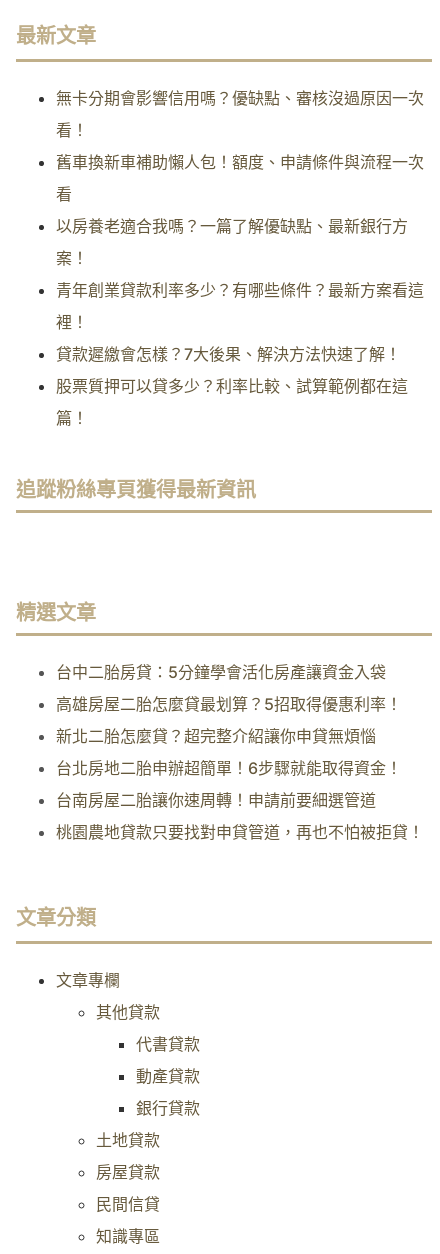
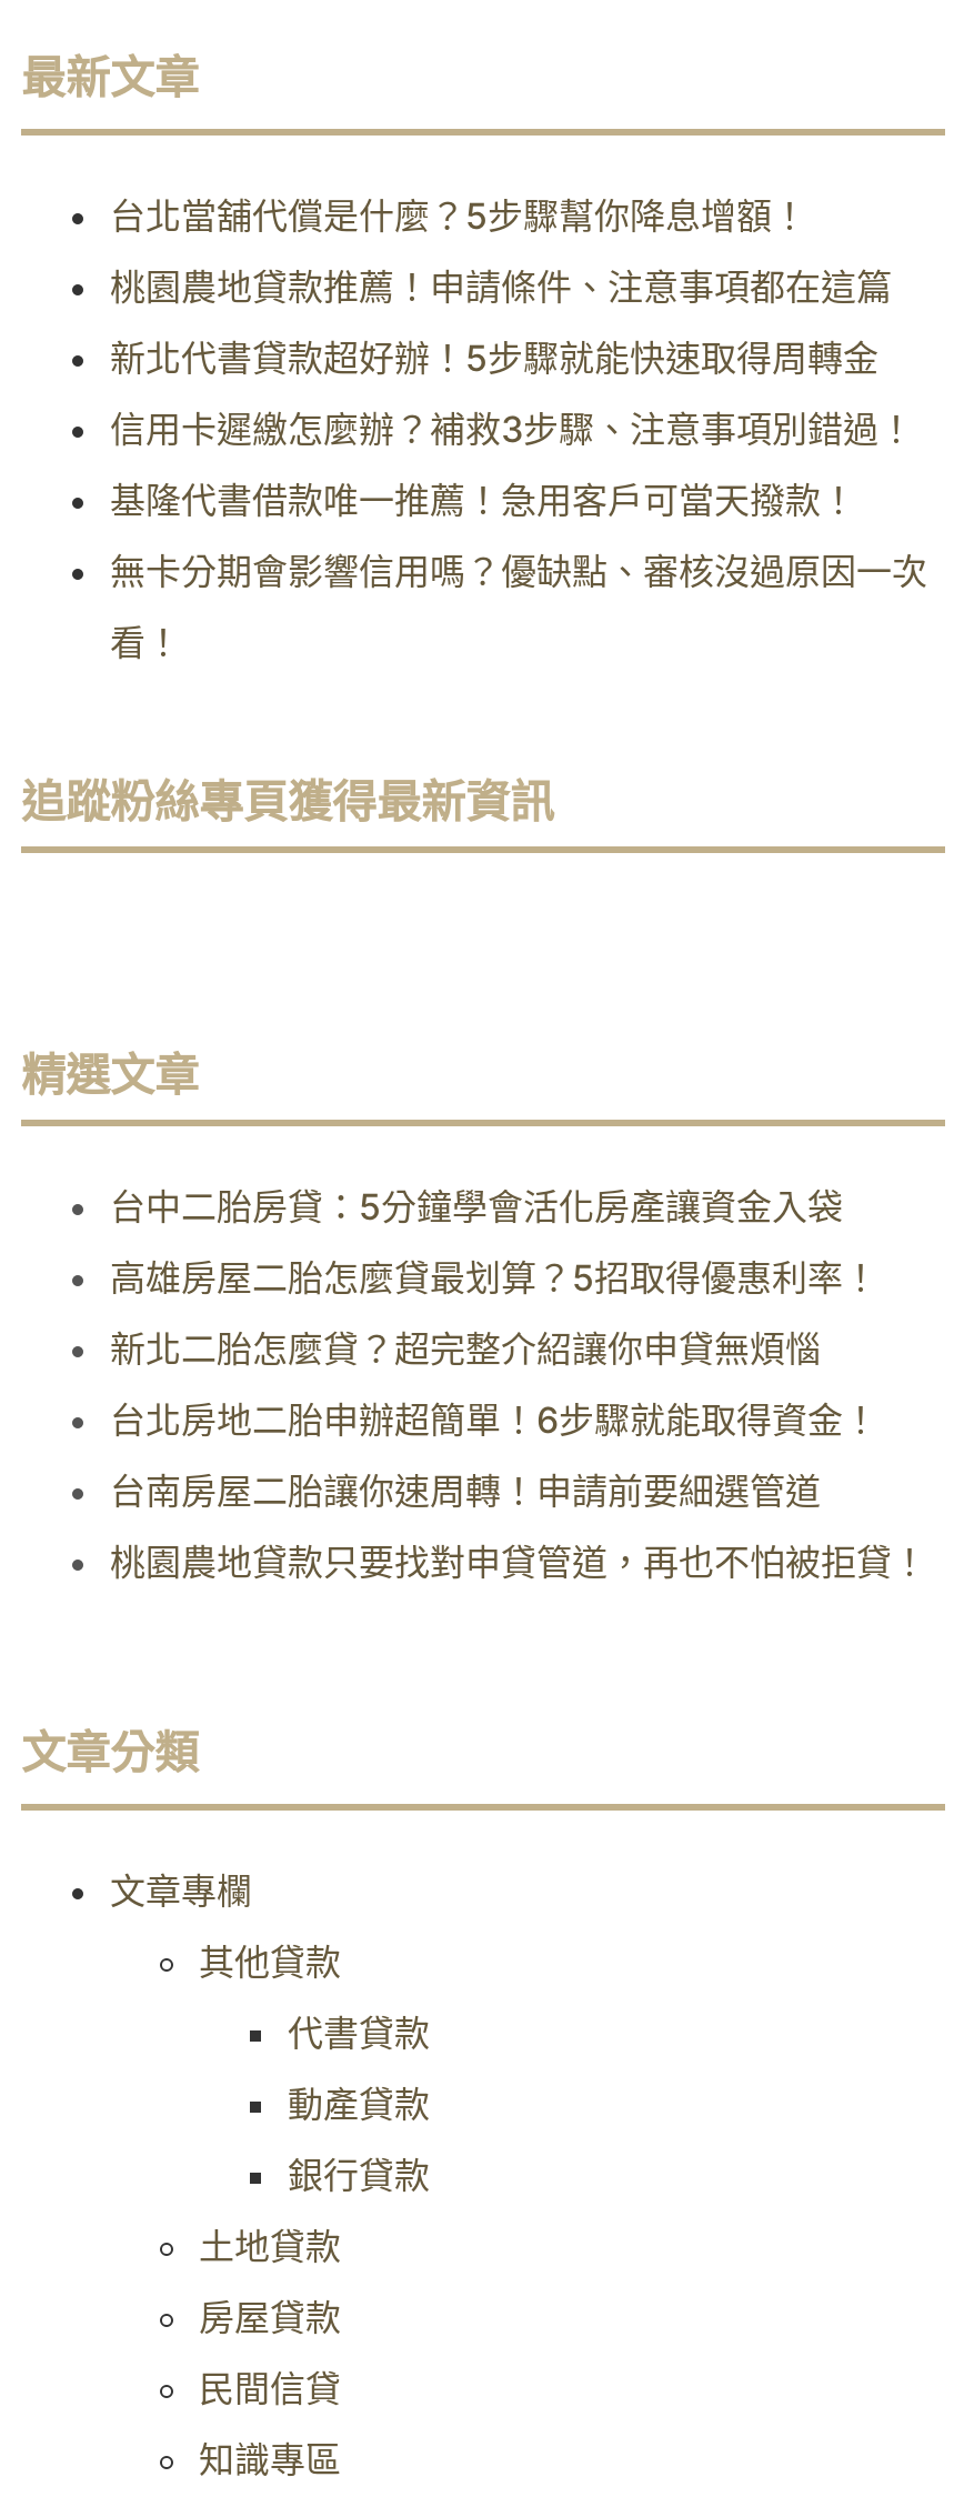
none -> [110,193,914,522] 台北當舖代償是什麼？5步驟幫你降息增額！ | 桃園農地貸款推薦！申請條件、注意事項都在這篇 | 新北代書貸款超好辦！5步驟就能快速取得周轉金 | 信用卡遲繳怎麼辦？補救3步驟、注意事項別錯過！ | 基隆代書借款唯一推薦！急用客戶可當天撥款！
moved [56,88,424,140] -> [110,549,927,664]: 無卡分期會影響信用嗎？優缺點、審核沒過原因一次 | 看！
[56,152,424,428] 舊車換新車補助懶人包！額度、申請條件與流程一次 | 看 | 以房養老適合我嗎？一篇了解優缺點、最新銀行方 | 案！ | 青年創業貸款利率多少？有哪些條件？最新方案看這 | 裡！ | 貸款遲繳會怎樣？7大後果、解決方法快速了解！ | 股票質押可以貸多少？利率比較、試算範例都在這 | 篇！ -> none

